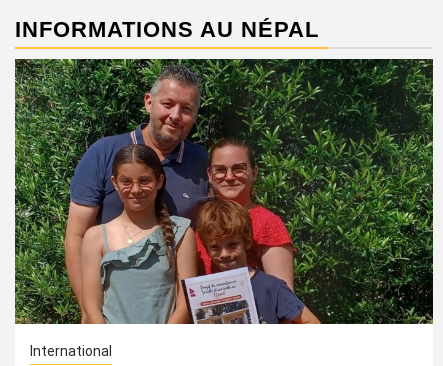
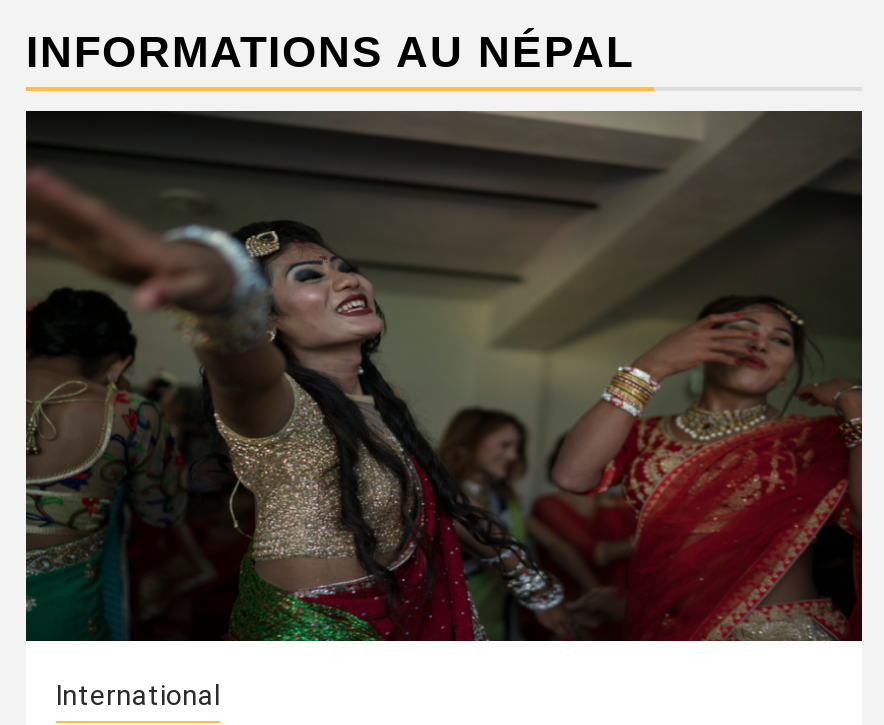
[14,58,434,325] [image] -> [24,109,864,643] [image]

